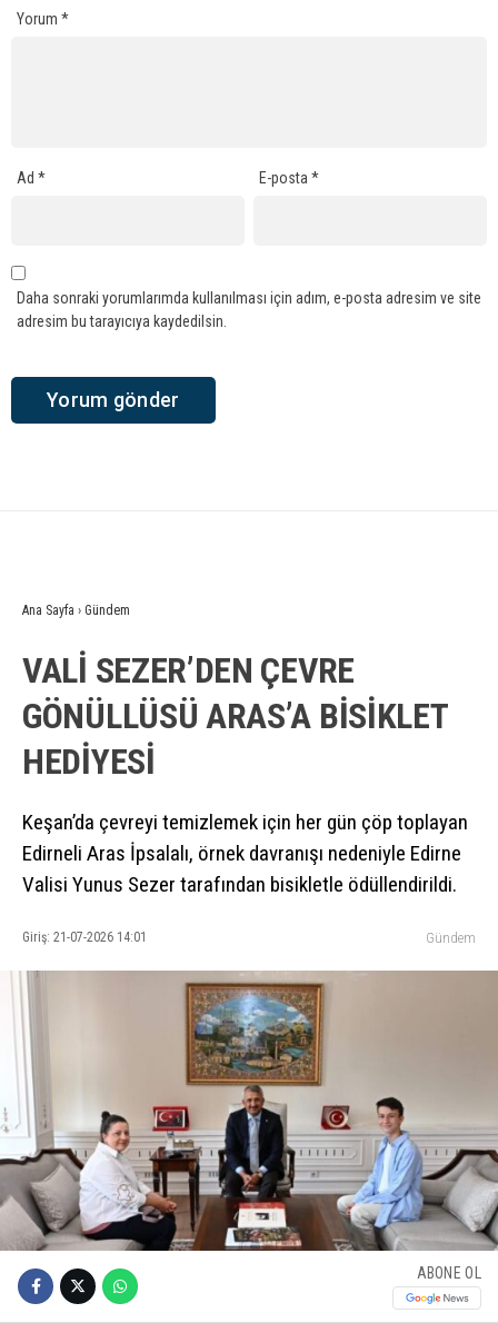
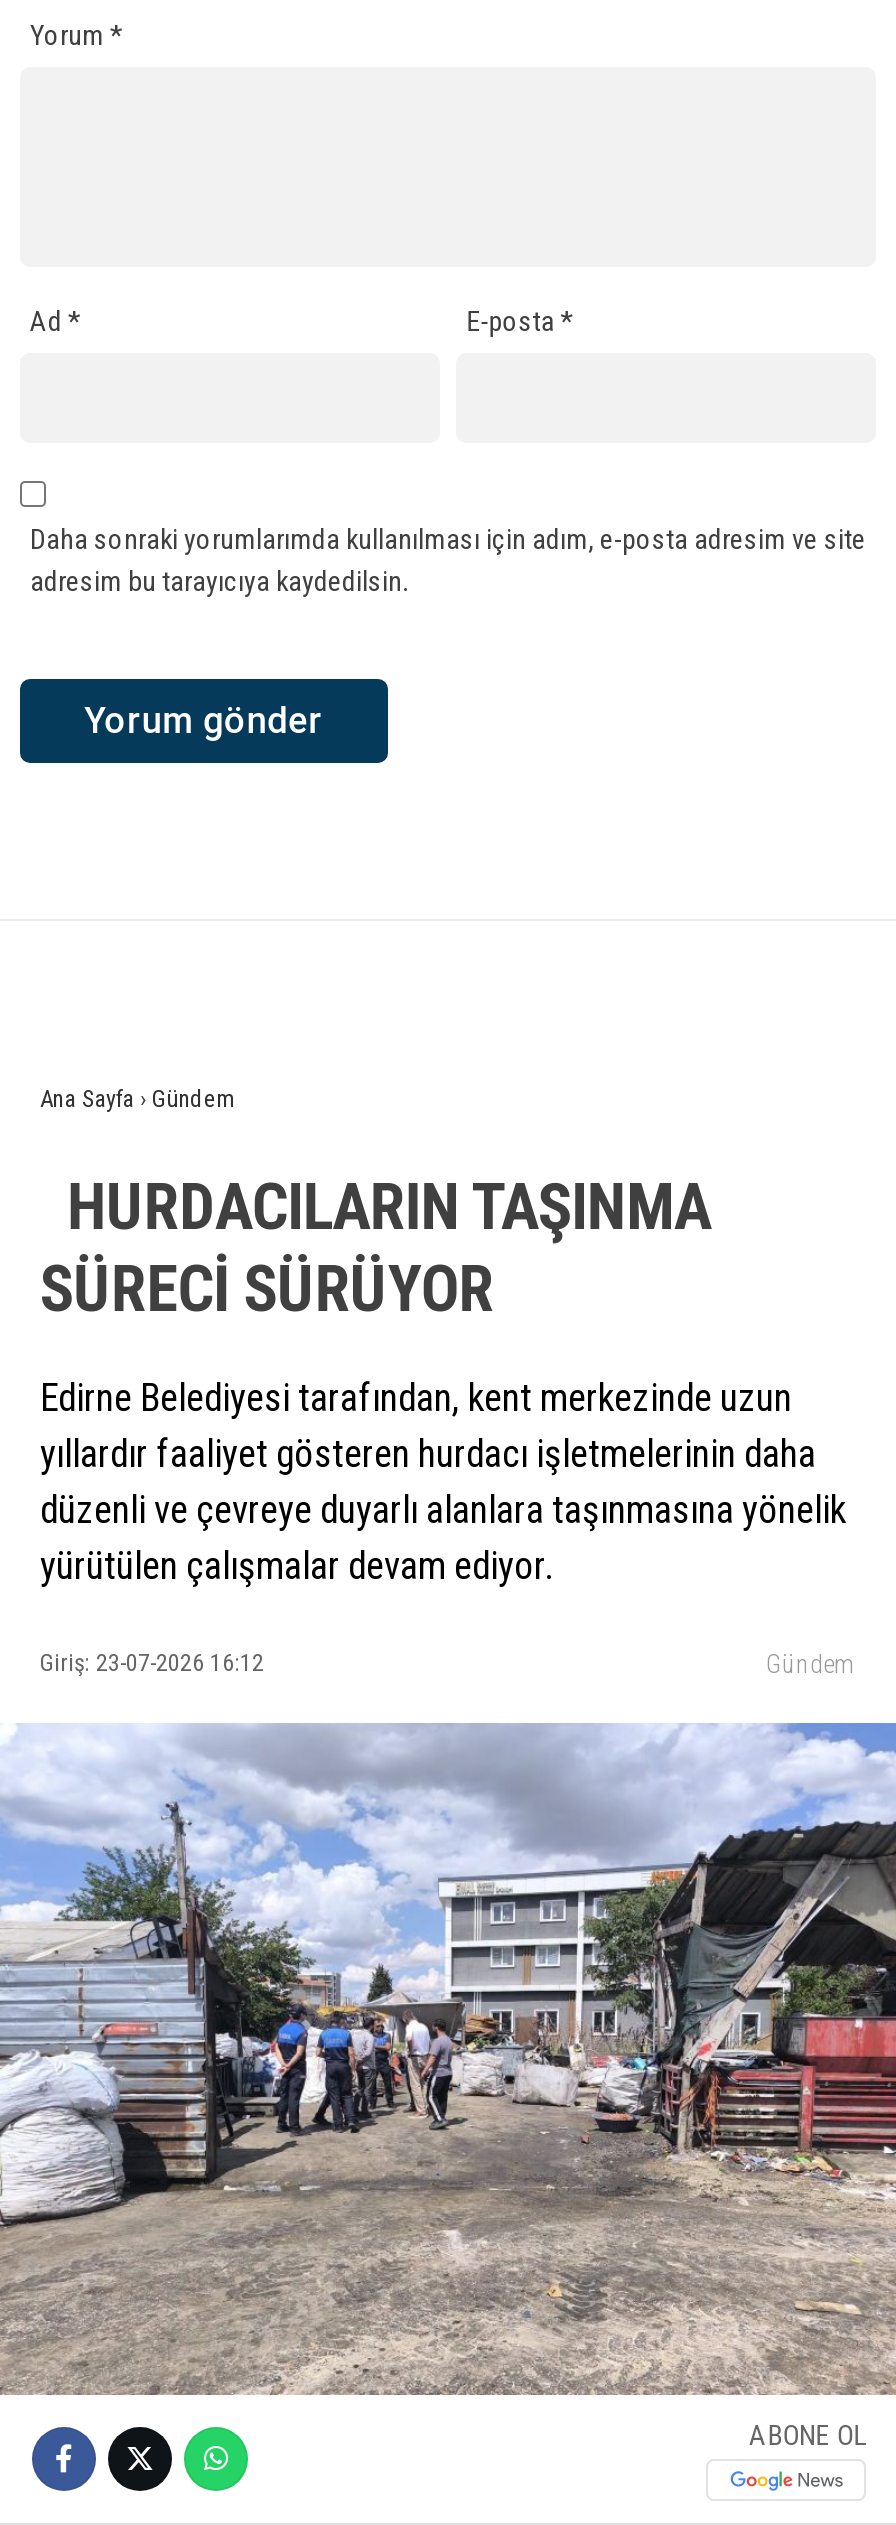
[22,649,447,782] VALİ SEZER’DEN ÇEVRE | GÖNÜLLÜSÜ ARAS’A BİSİKLET | HEDİYESİ -> [40,1169,711,1327] HURDACILARIN TAŞINMA | SÜRECİ SÜRÜYOR
[22,809,468,897] Keşan’da çevreyi temizlemek için her gün çöp toplayan | Edirneli Aras İpsalalı, örnek davranışı nedeniyle Edirne | Valisi Yunus Sezer tarafından bisikletle ödüllendirildi. -> [40,1375,846,1589] Edirne Belediyesi tarafından, kent merkezinde uzun | yıllardır faaliyet gösteren hurdacı işletmelerinin daha | düzenli ve çevreye duyarlı alanlara taşınmasına yönelik | yürütülen çalışmalar devam ediyor.
[22,930,147,945] Giriş: 21-07-2026 14:01 -> [40,1649,264,1677] Giriş: 23-07-2026 16:12
[3,969,495,1252] [image] -> [6,1722,890,2396] [image]

